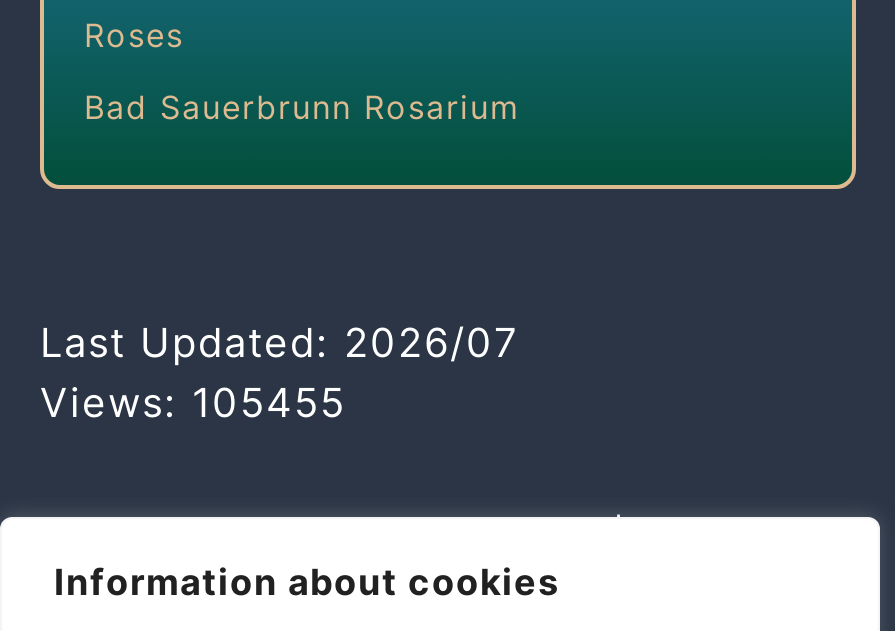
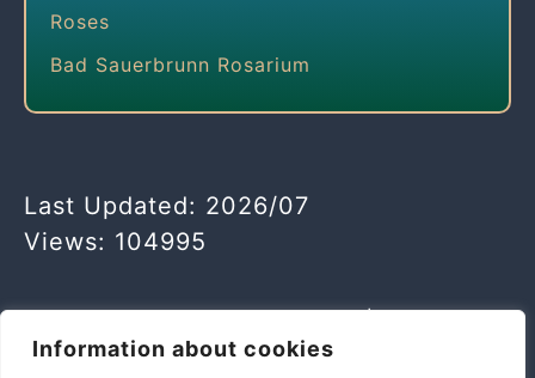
[40,379,346,427] Views: 105455 -> [24,228,207,256] Views: 104995

